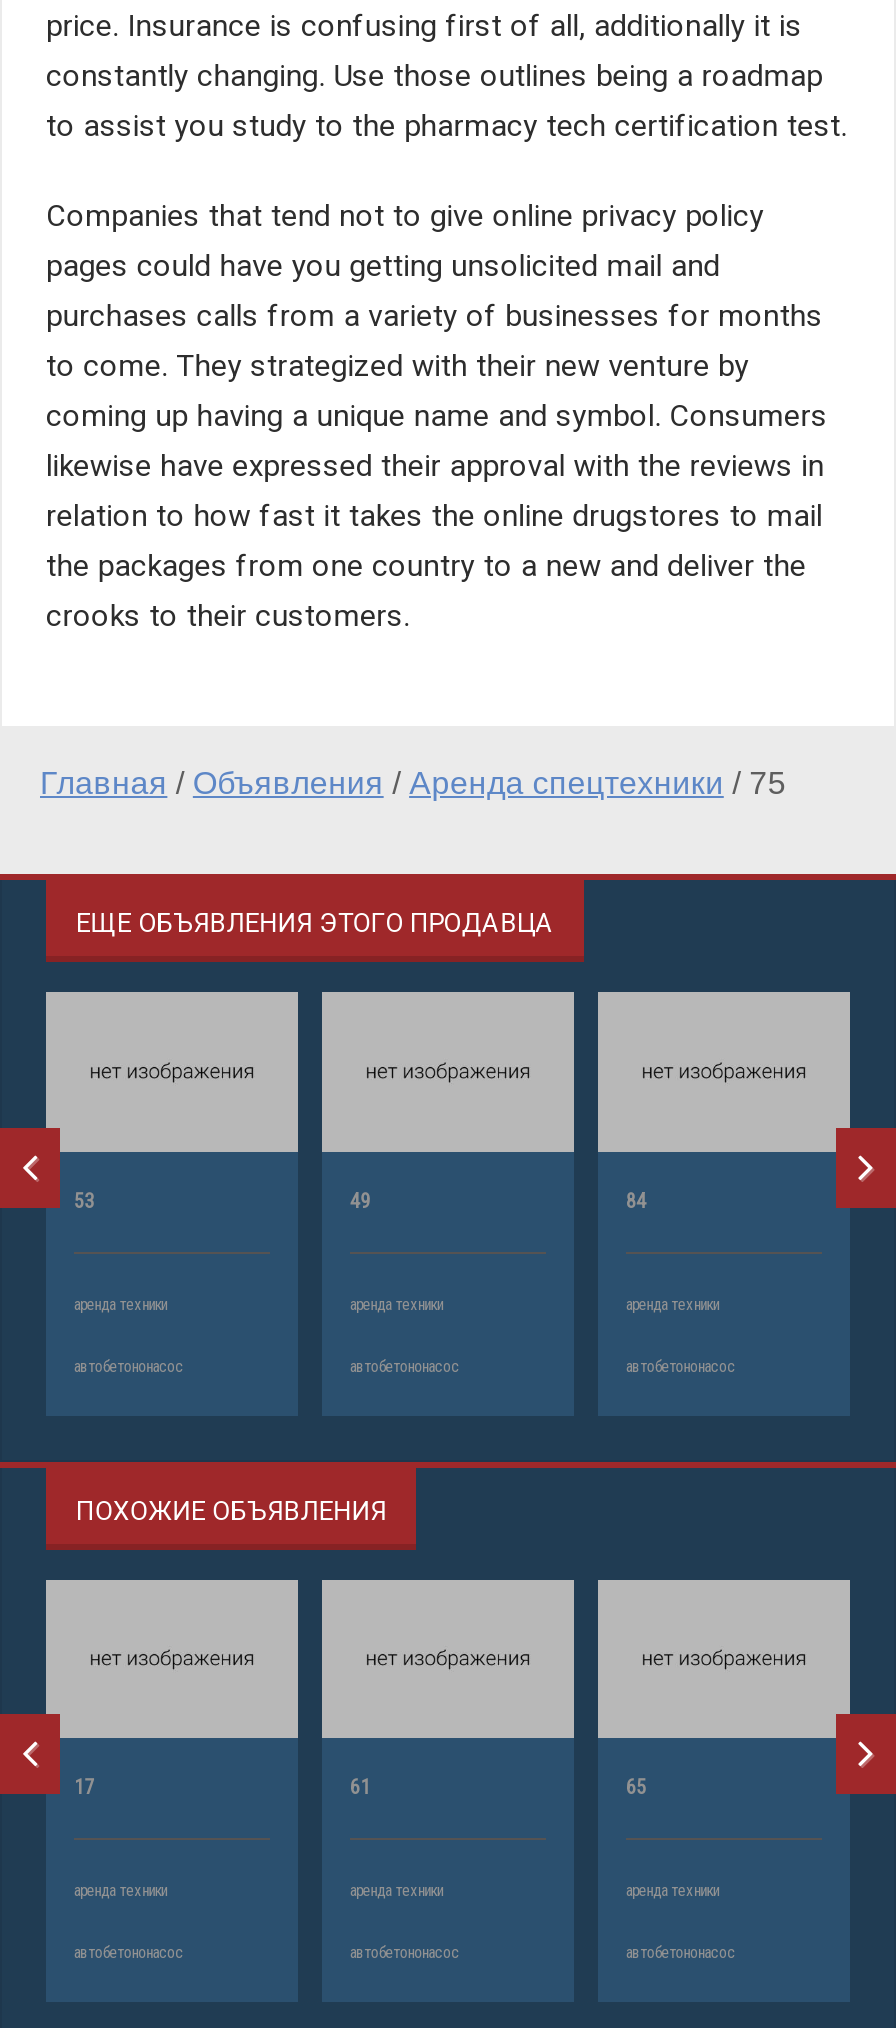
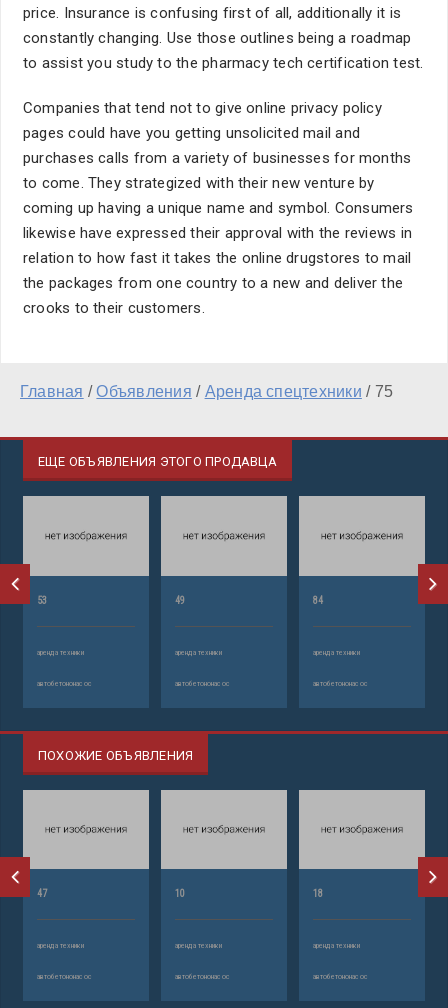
[74,1776,95,1798] 17 -> [37,888,47,899] 47
[350,1776,371,1798] 61 -> [175,888,185,899] 10
[626,1776,647,1798] 65 -> [313,888,323,899] 18

